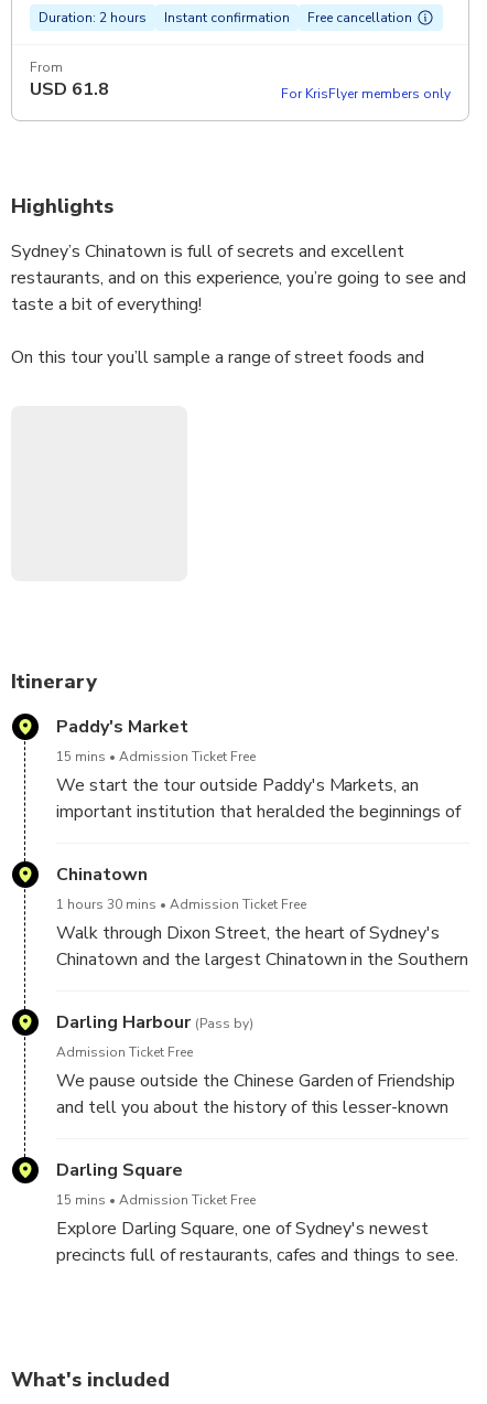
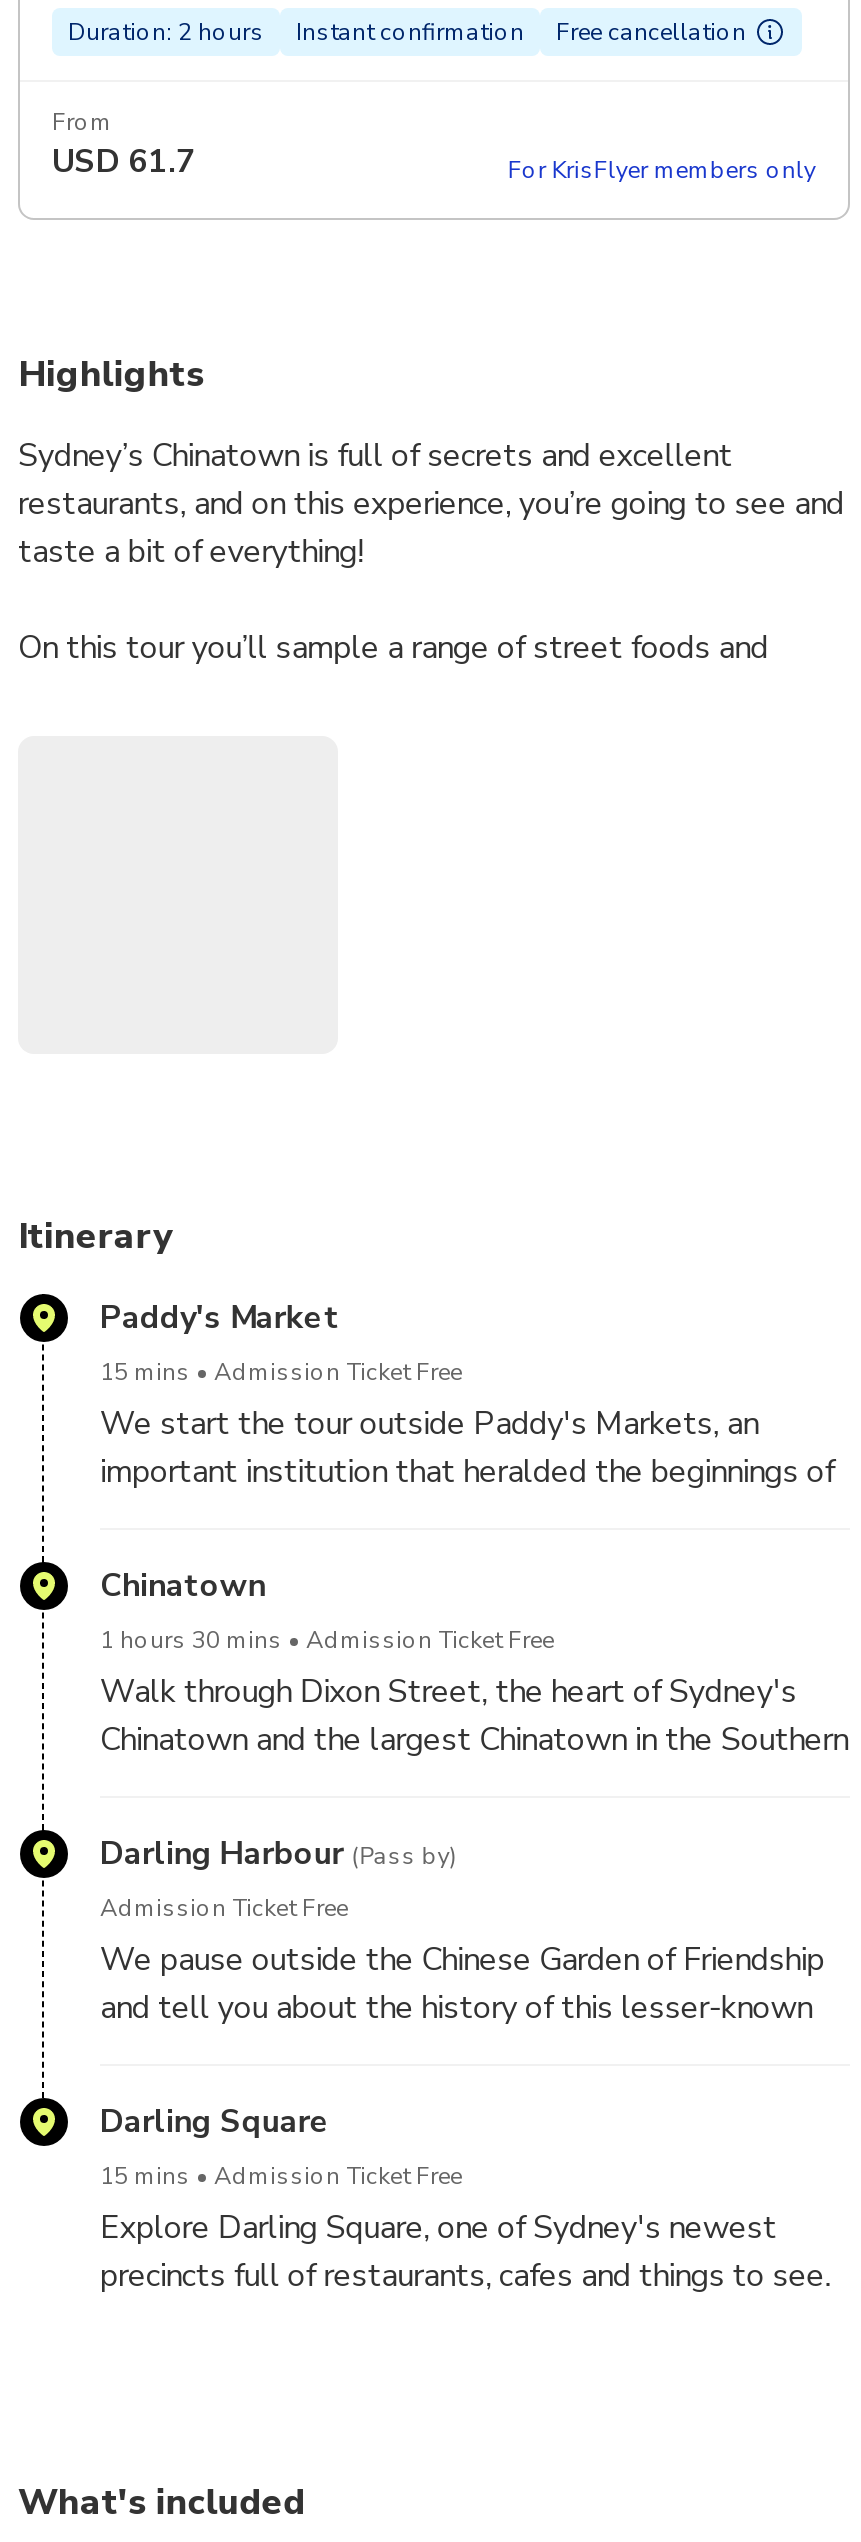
[30,77,109,101] USD 61.8 -> [52,139,196,183] USD 61.7

